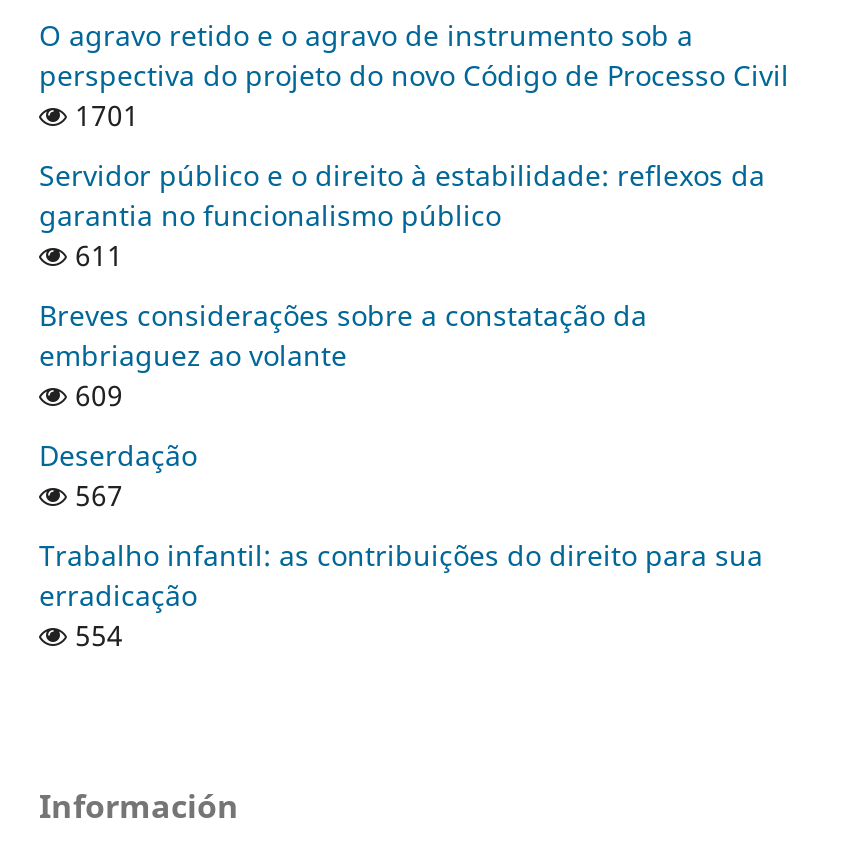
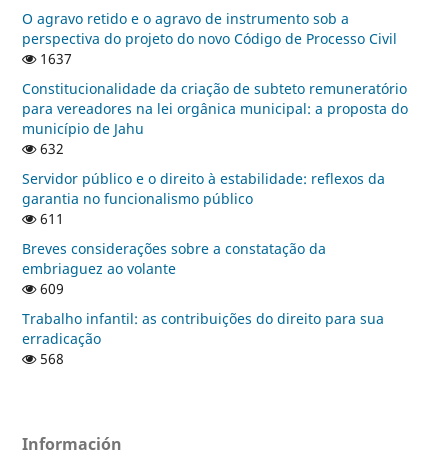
[67,96,139,134] 1701 -> [22,49,408,158] 1637 | Constitucionalidade da criação de subteto remuneratório | para vereadores na lei orgânica municipal: a proposta do | município de Jahu | 632
moved [39,156,765,413] -> [22,169,385,298]: Servidor público e o direito à estabilidade: reflexos da | garantia no funcionalismo público | 611 | Breves considerações sobre a constatação da | embriaguez ao volante | 609
[39,435,197,513] Deserdação | 567 -> none
[67,615,123,653] 554 -> [36,349,64,368] 568

